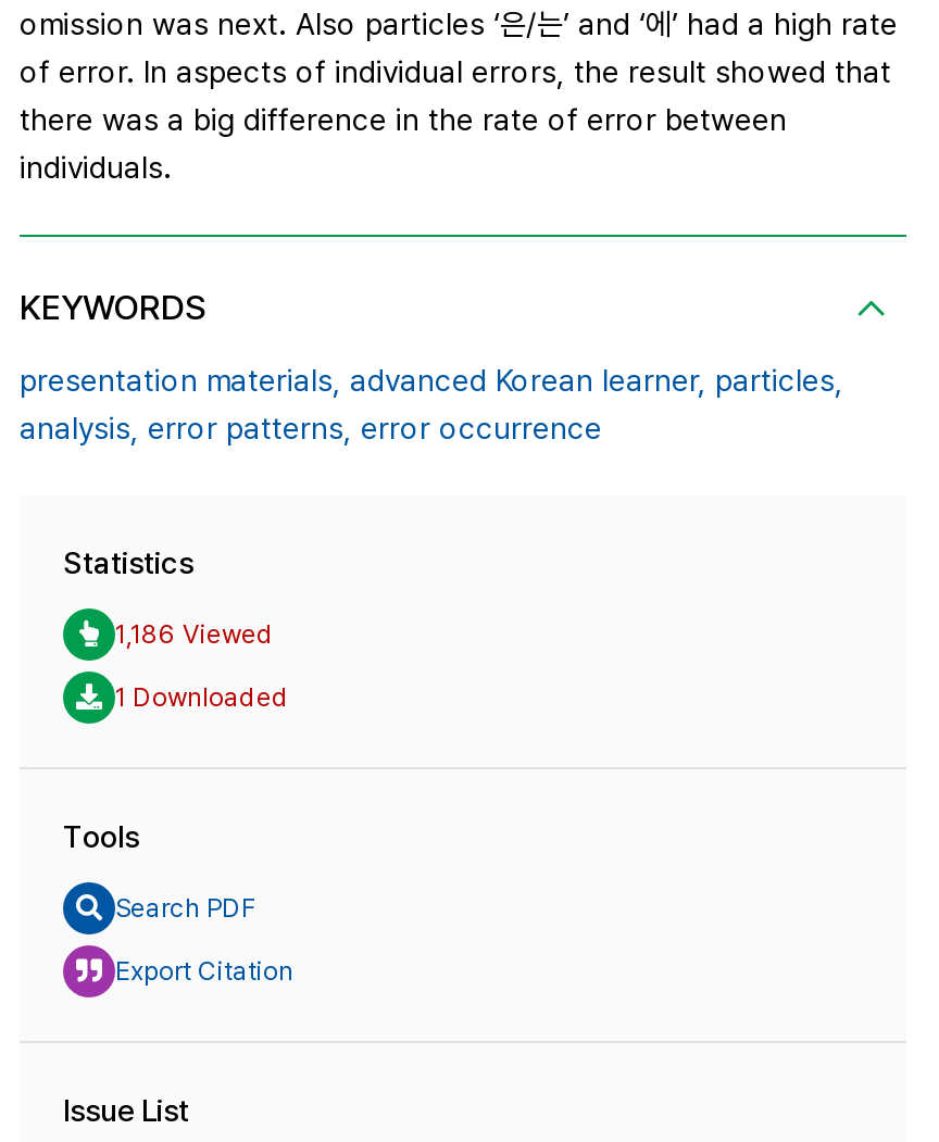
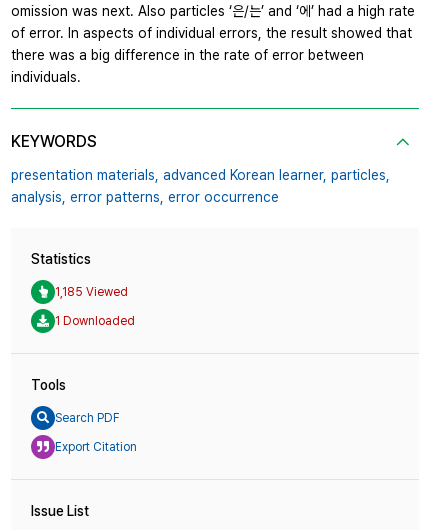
[115,619,274,649] 1,186 Viewed -> [55,285,128,299] 1,185 Viewed

